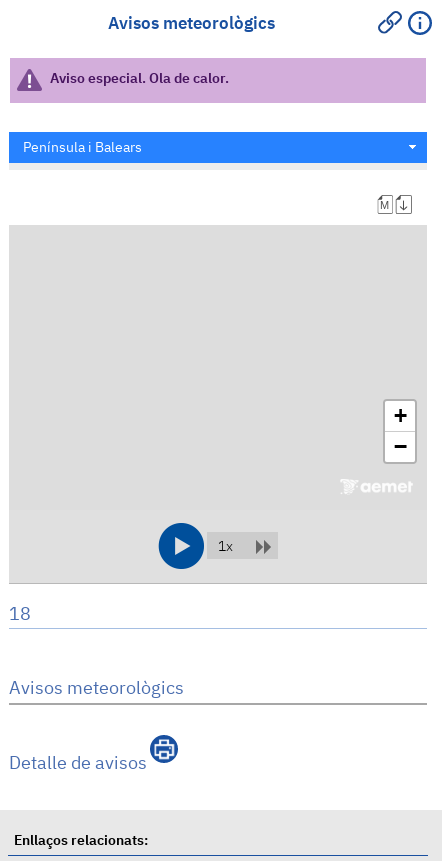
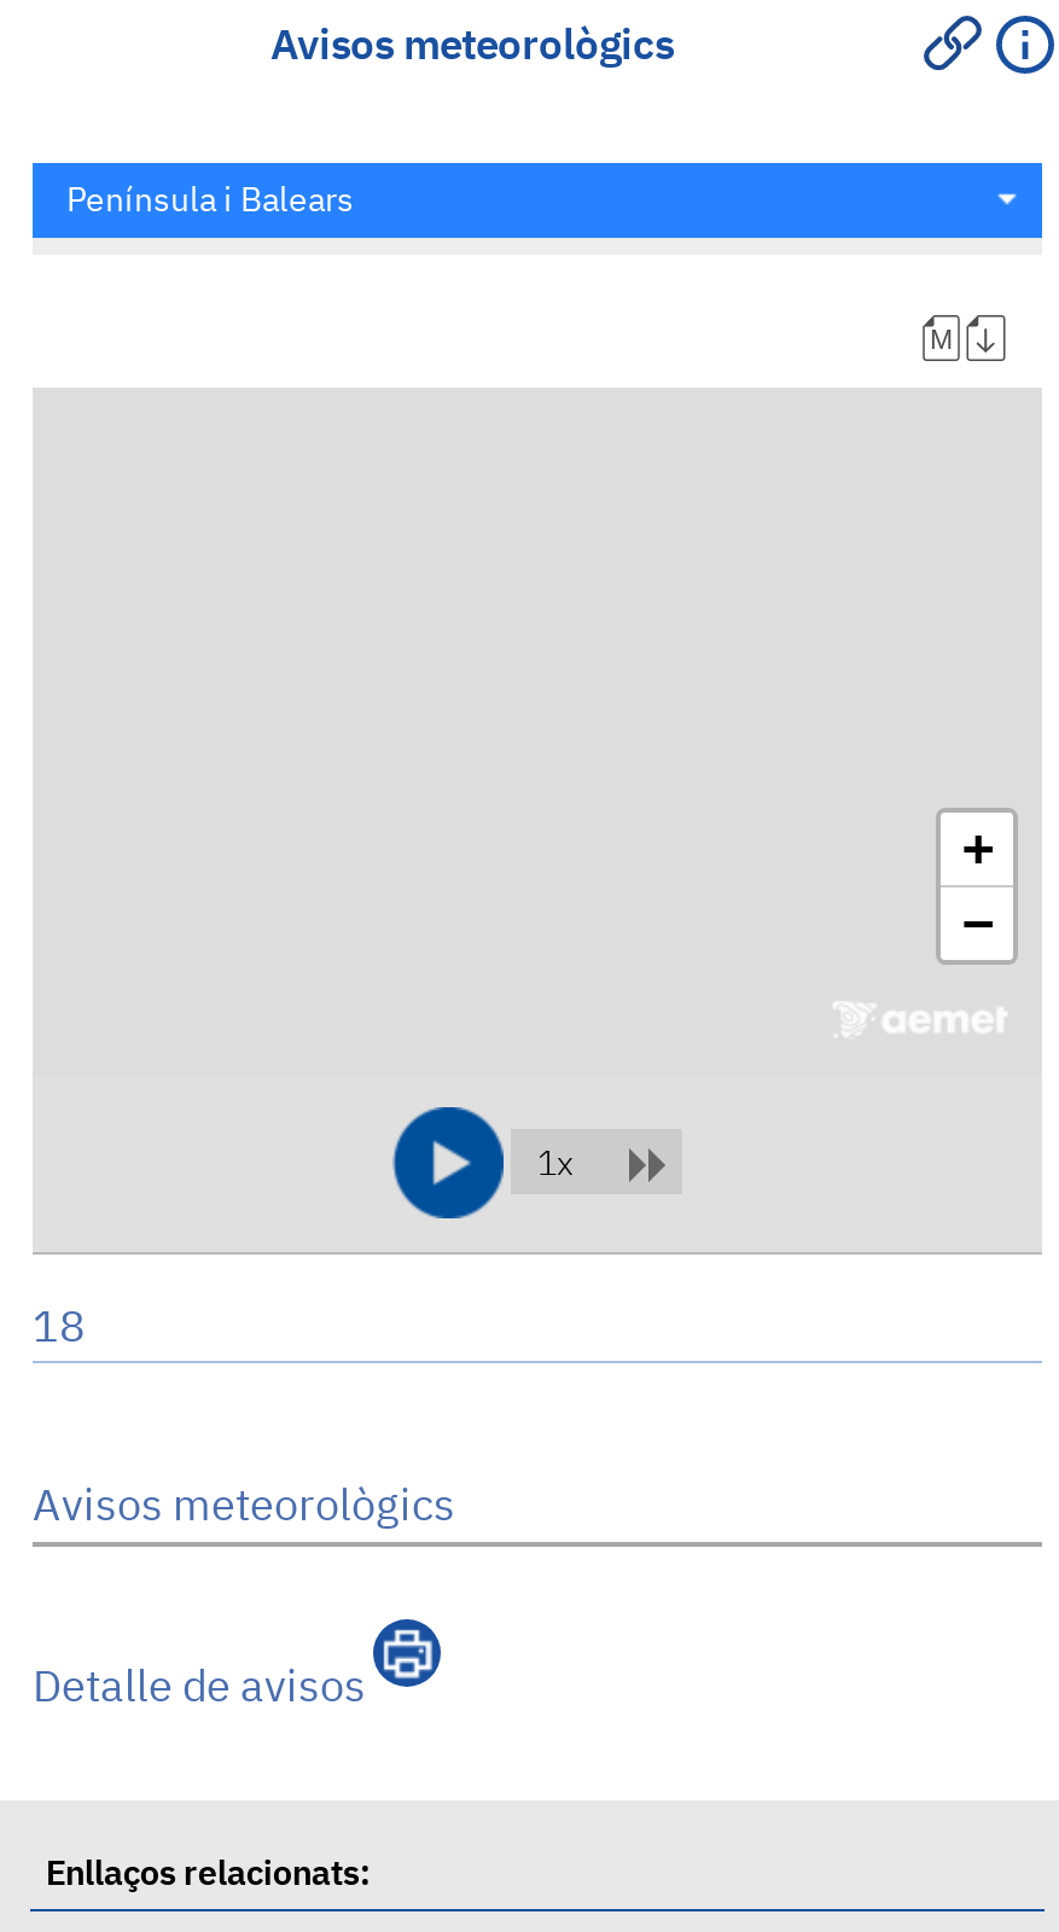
[50,68,229,87] Aviso especial. Ola de calor. -> none

